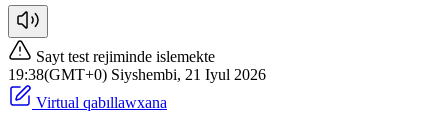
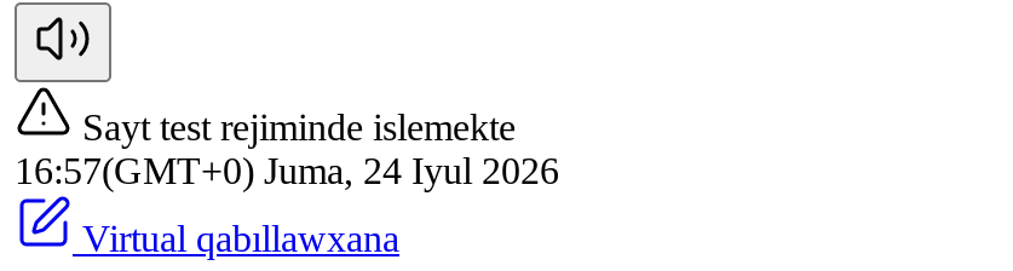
[8,66,266,83] 19:38(GMT+0) Siyshembi, 21 Iyul 2026 -> [15,150,559,191] 16:57(GMT+0) Juma, 24 Iyul 2026

